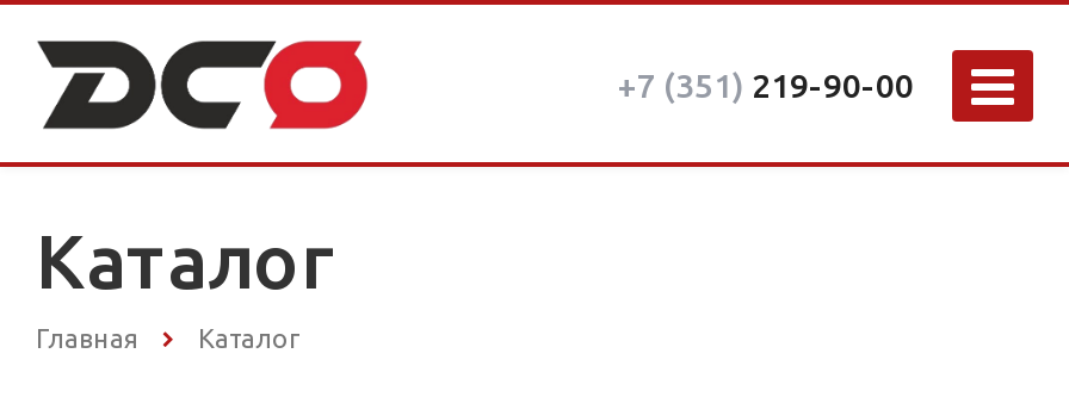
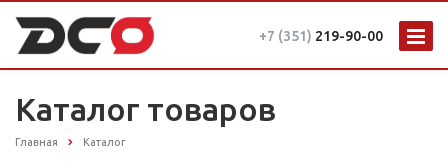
[36,217,334,303] Каталог -> [15,91,276,127] Каталог товаров

